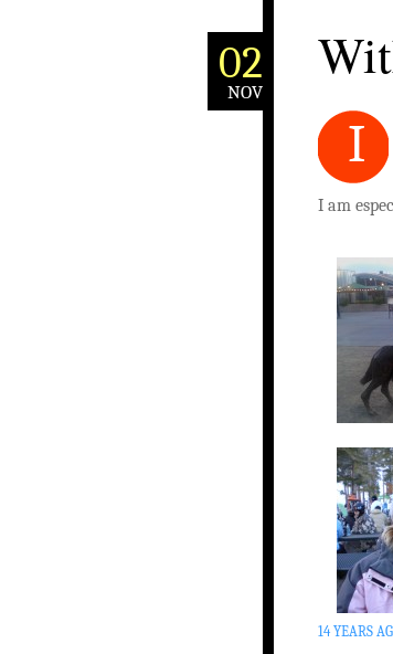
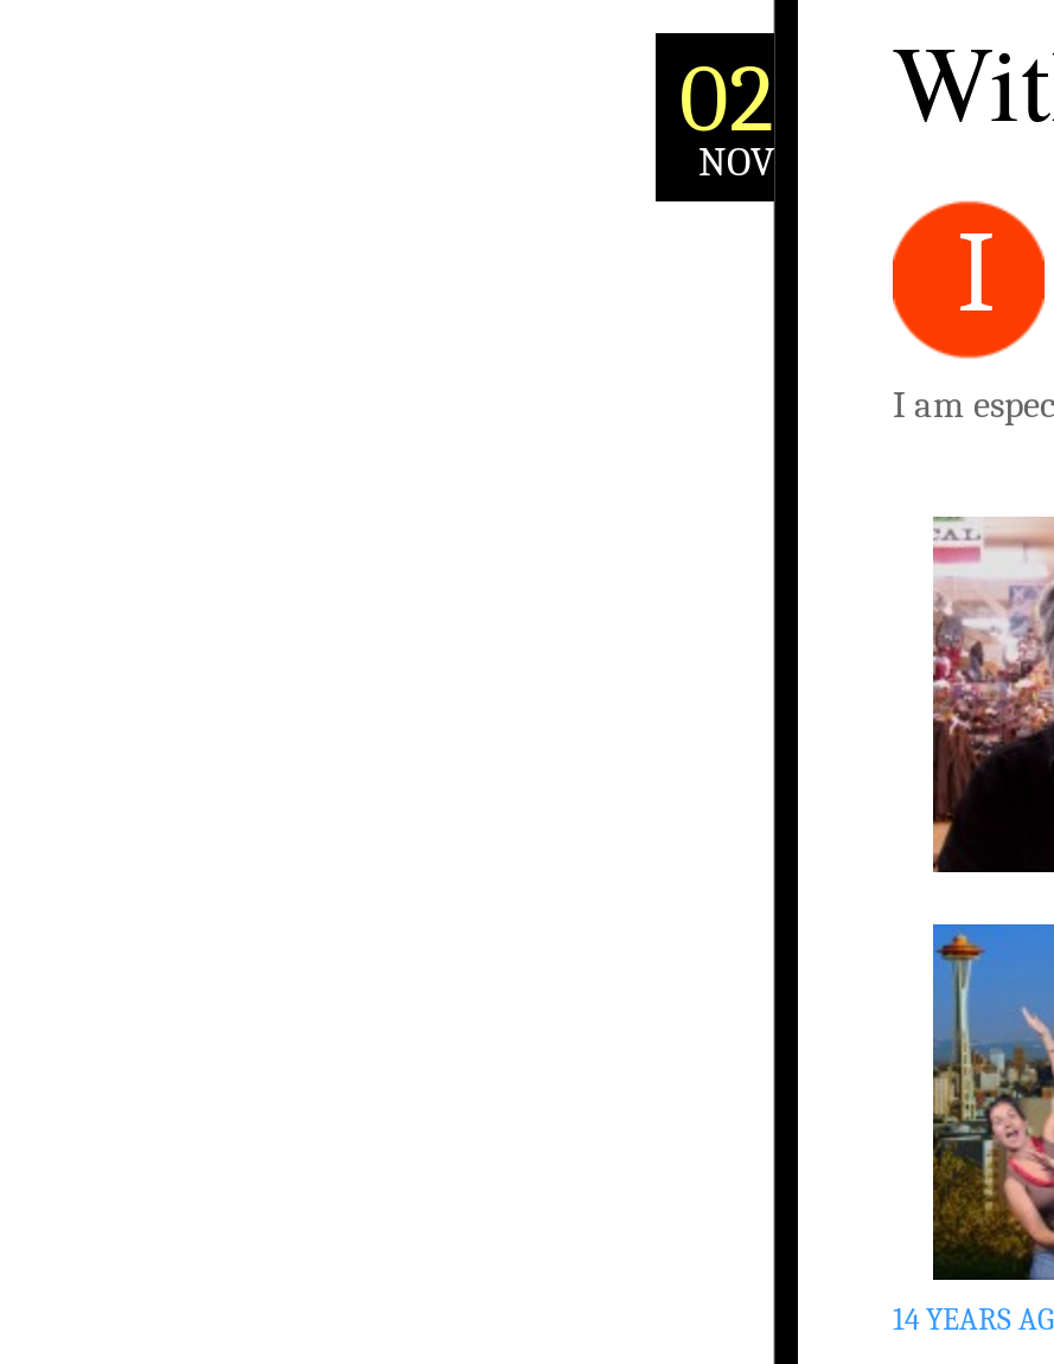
[336,259,390,423] [image] -> [931,517,1047,870] [image]
[336,446,390,614] [image] -> [931,922,1047,1282] [image]

